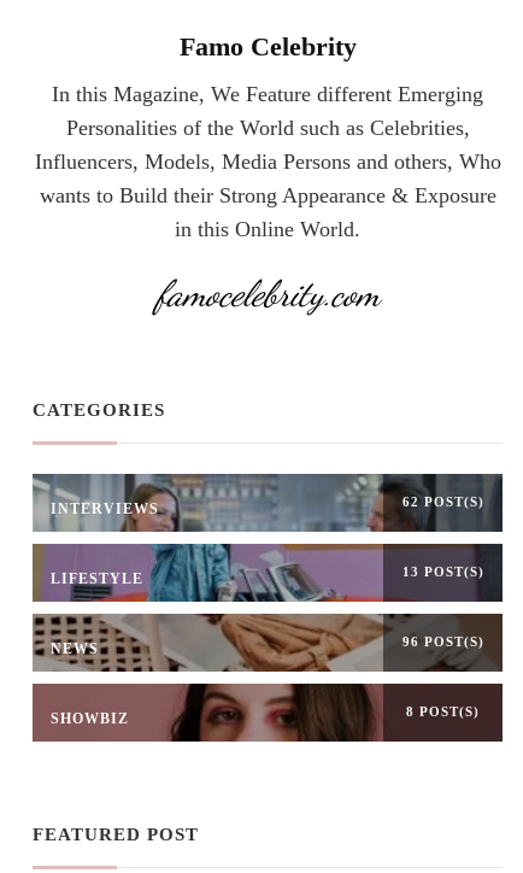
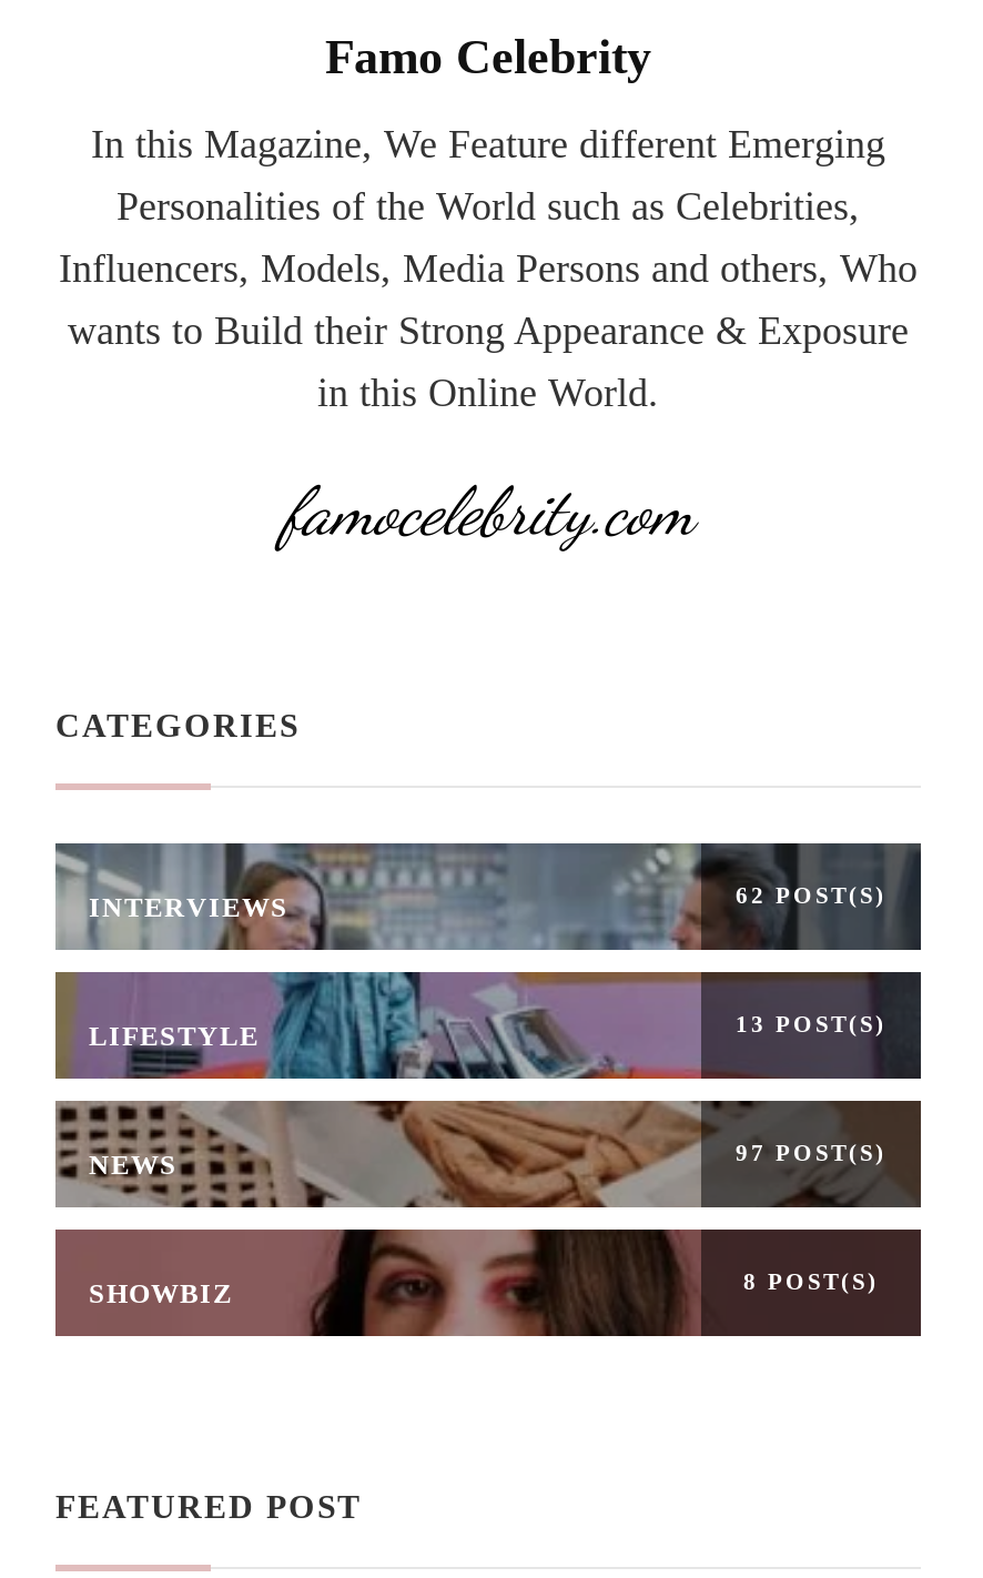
[402,635,484,649] 96 POST(S) -> [736,1141,886,1165] 97 POST(S)

